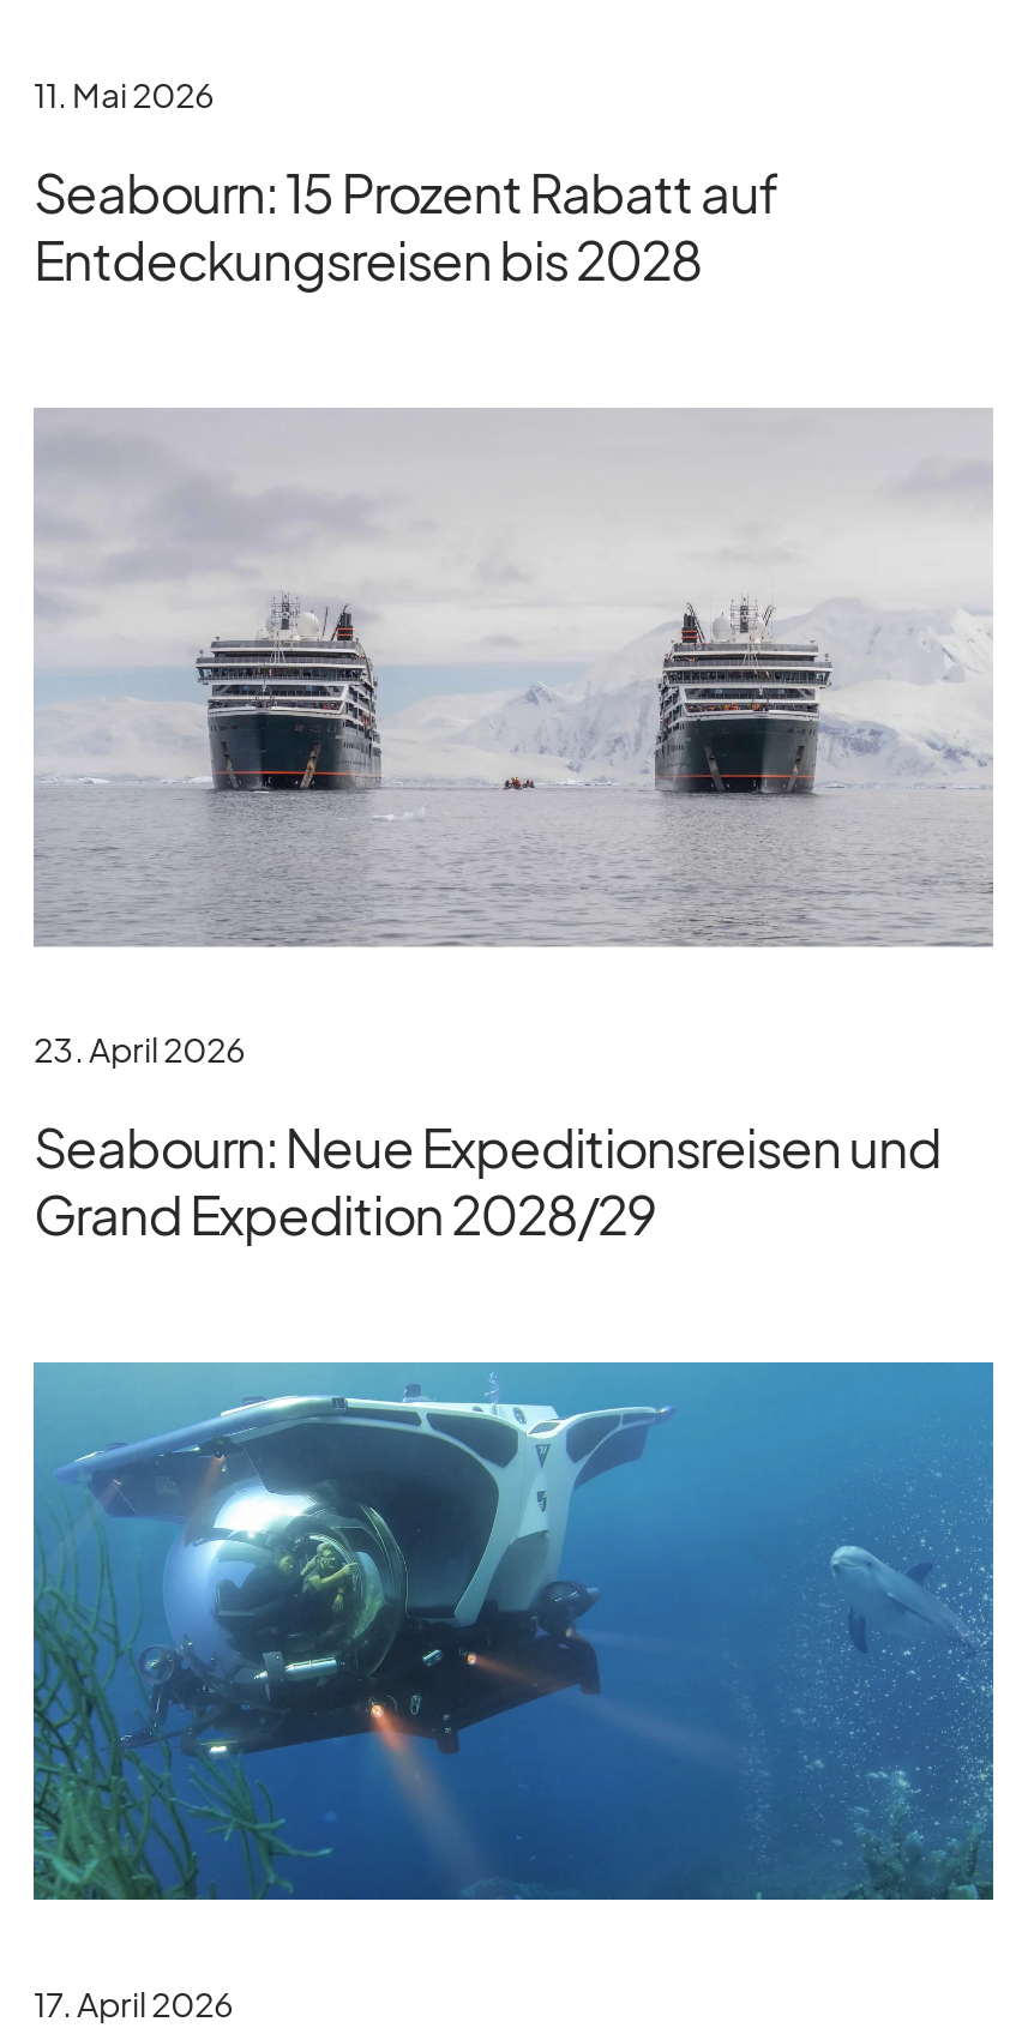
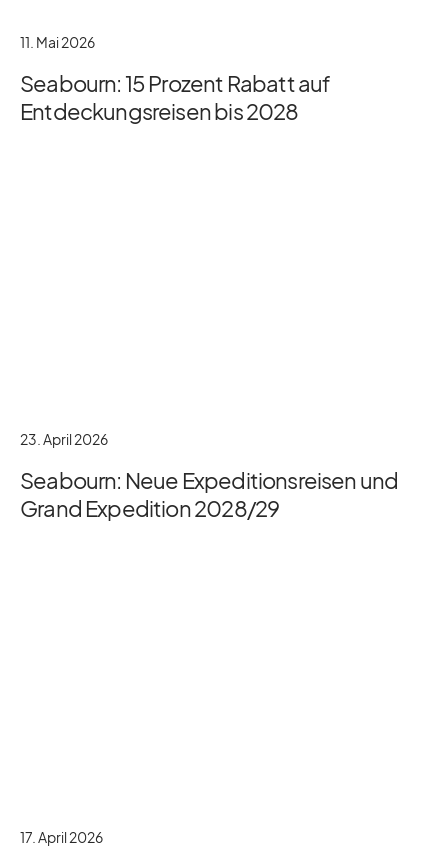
[31,407,996,949] [image] -> none
[31,1359,996,1903] [image] -> none

